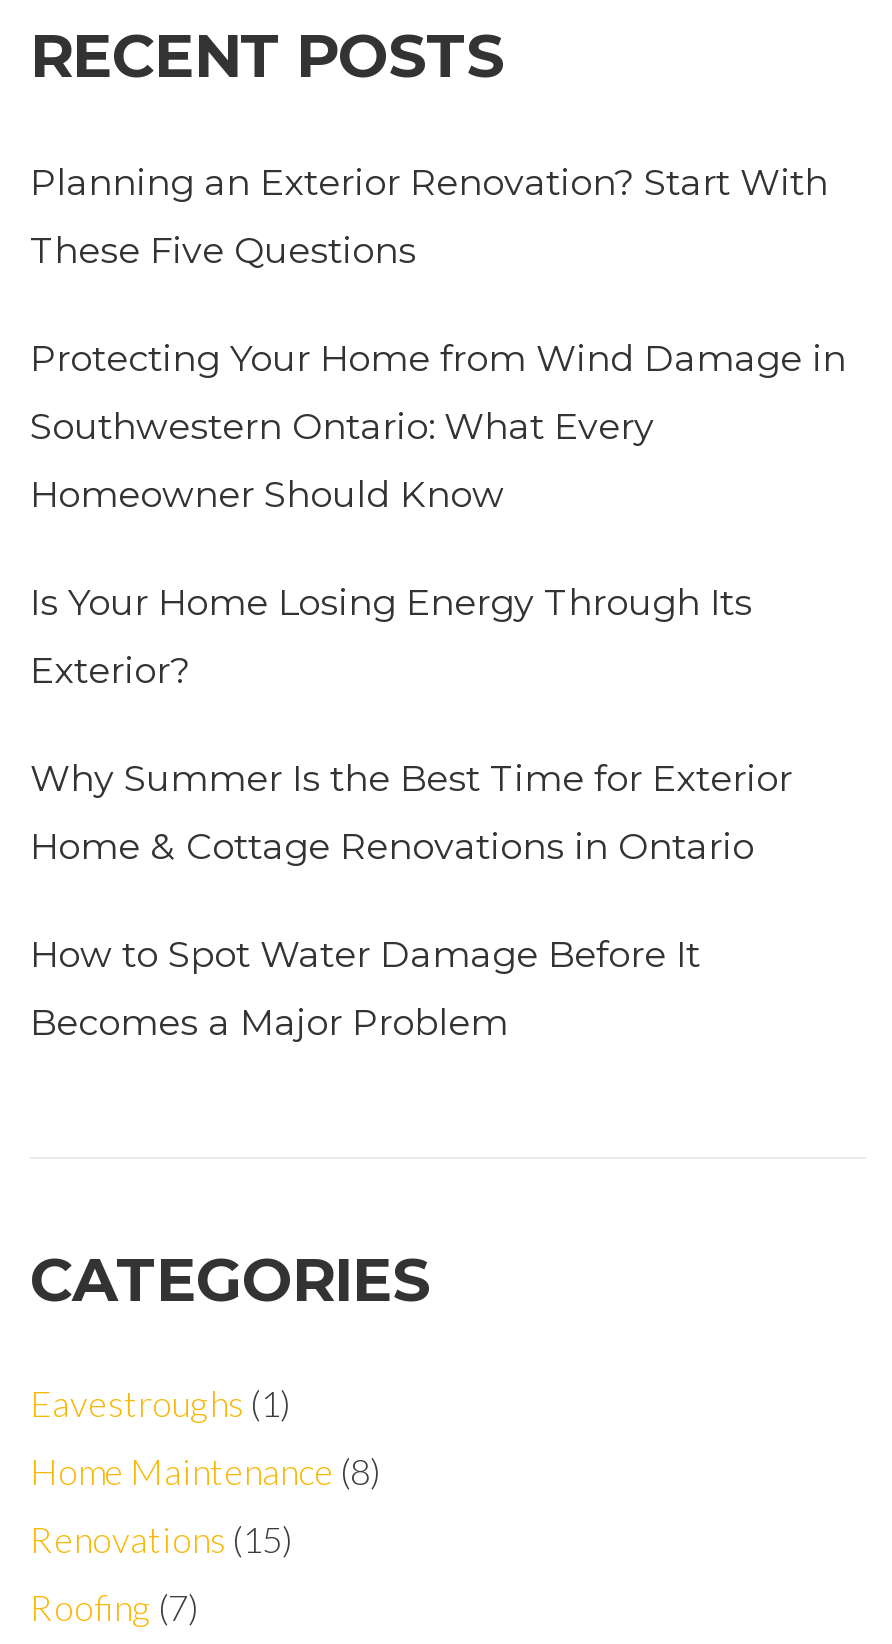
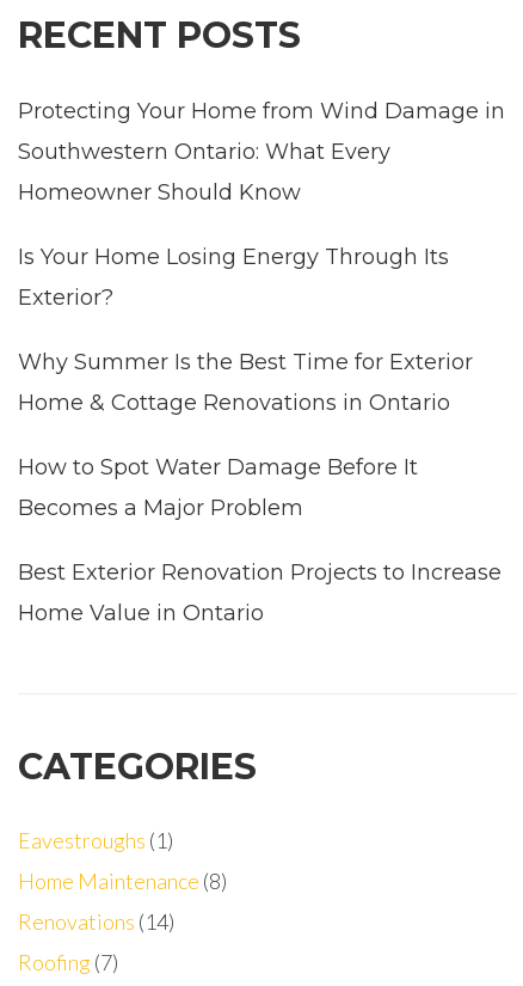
[30,161,828,273] Planning an Exterior Renovation? Start With | These Five Questions -> none
moved [30,337,846,1045] -> [18,98,505,521]: Protecting Your Home from Wind Damage in | Southwestern Ontario: What Every | Homeowner Should Know | ... | How to Spot Water Damage Before It | Becomes a Major Problem
none -> [18,559,502,626] Best Exterior Renovation Projects to Increase | Home Value in Ontario
[30,1517,292,1561] Renovations (15) -> [18,908,174,934] Renovations (14)

